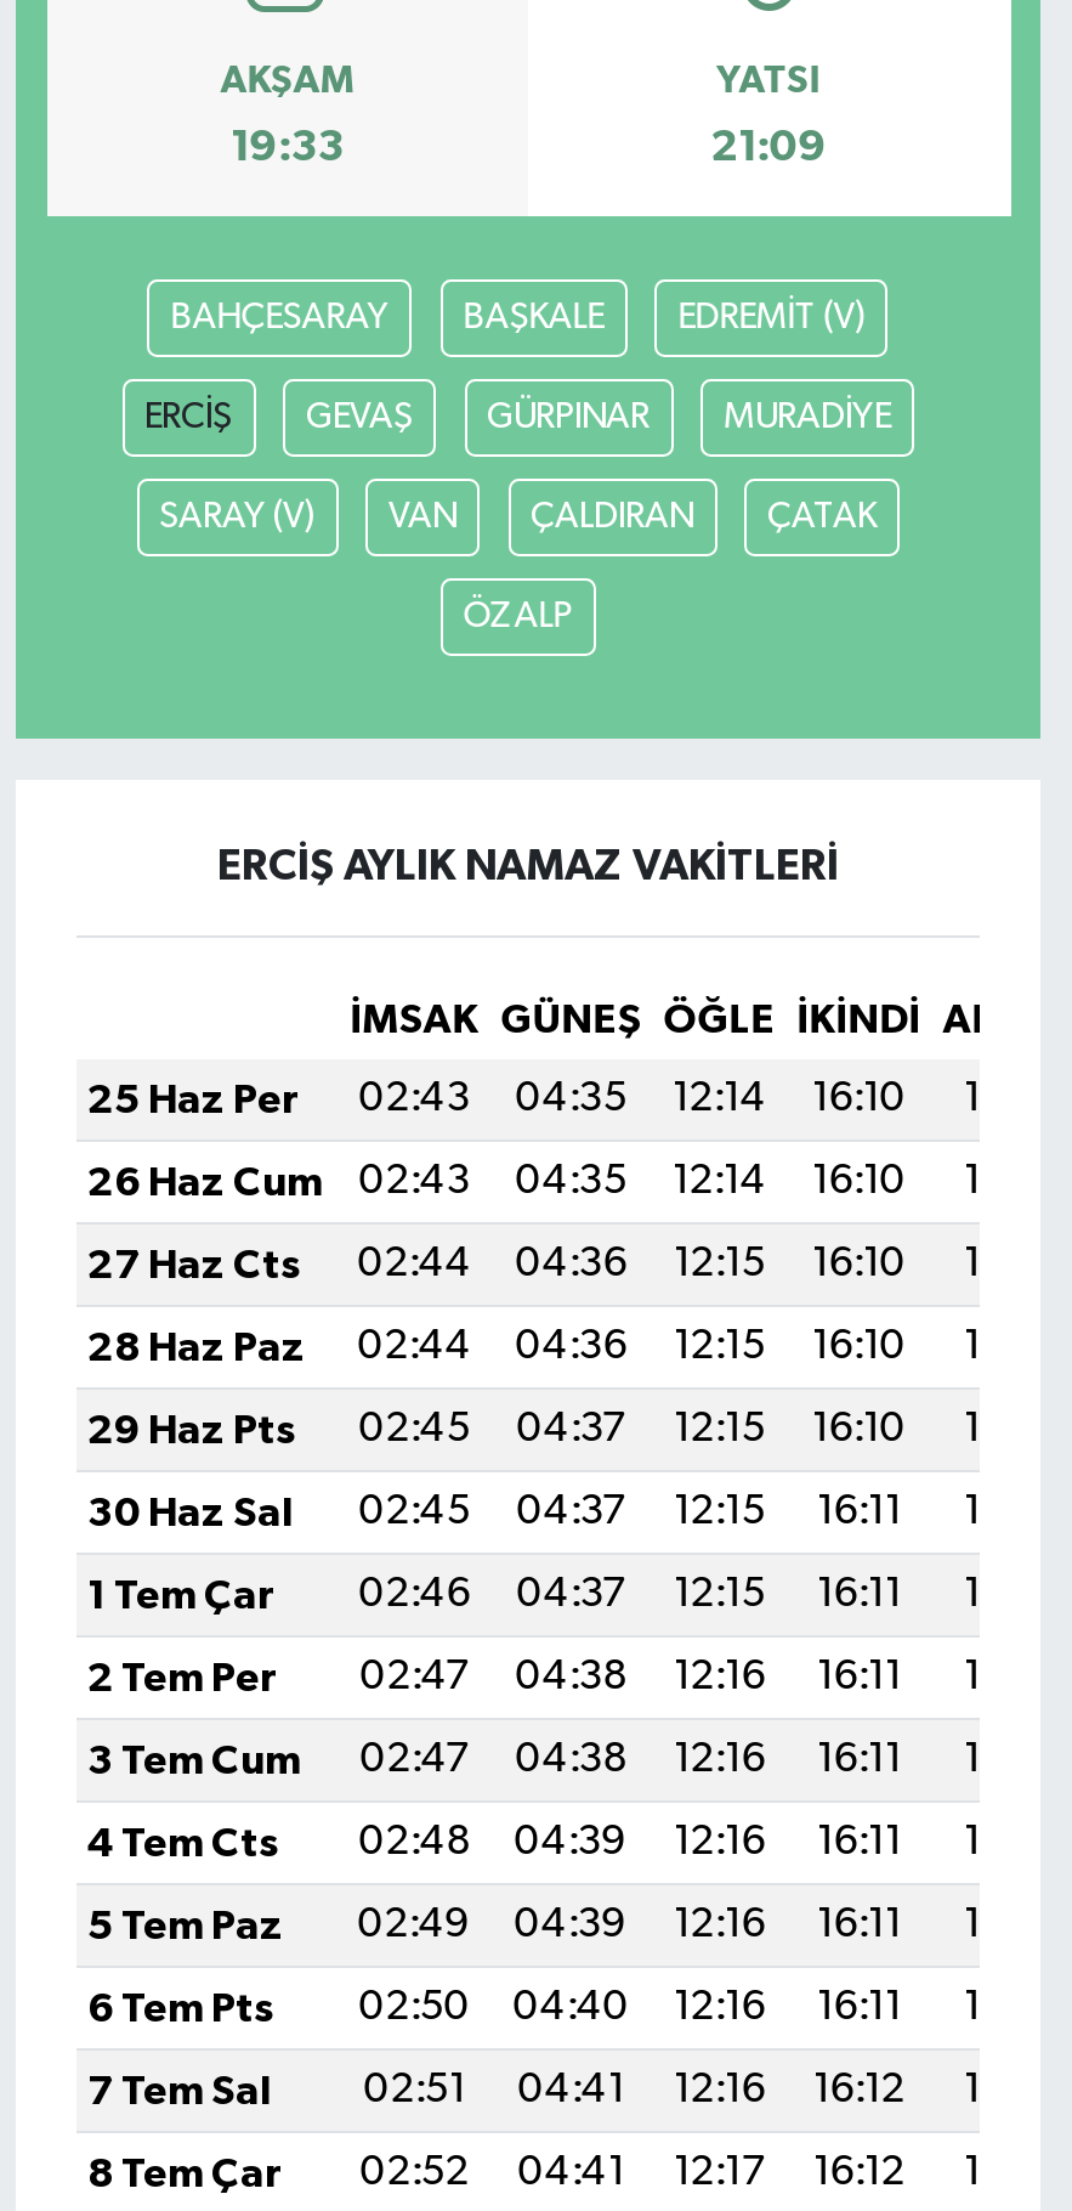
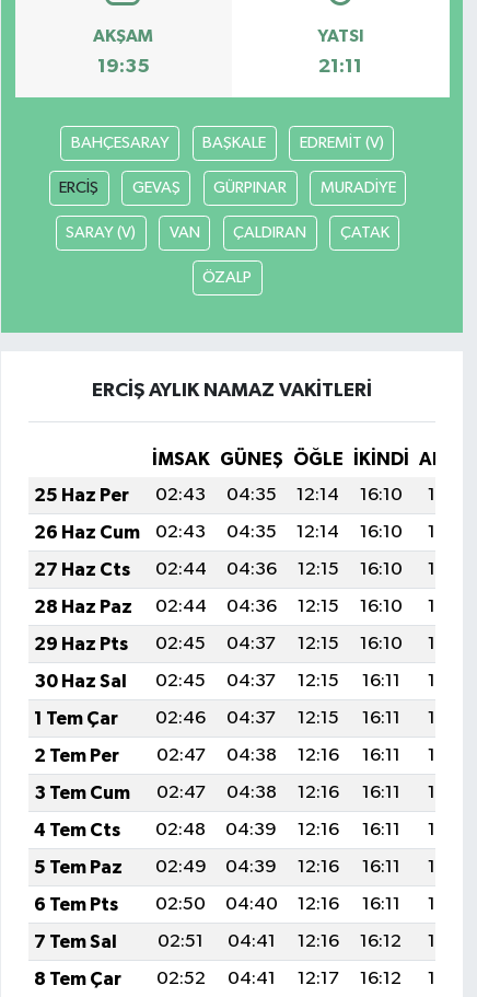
[230,127,344,171] 19:33 -> [97,57,150,77] 19:35
[711,127,827,171] 21:09 -> [319,57,362,77] 21:11

